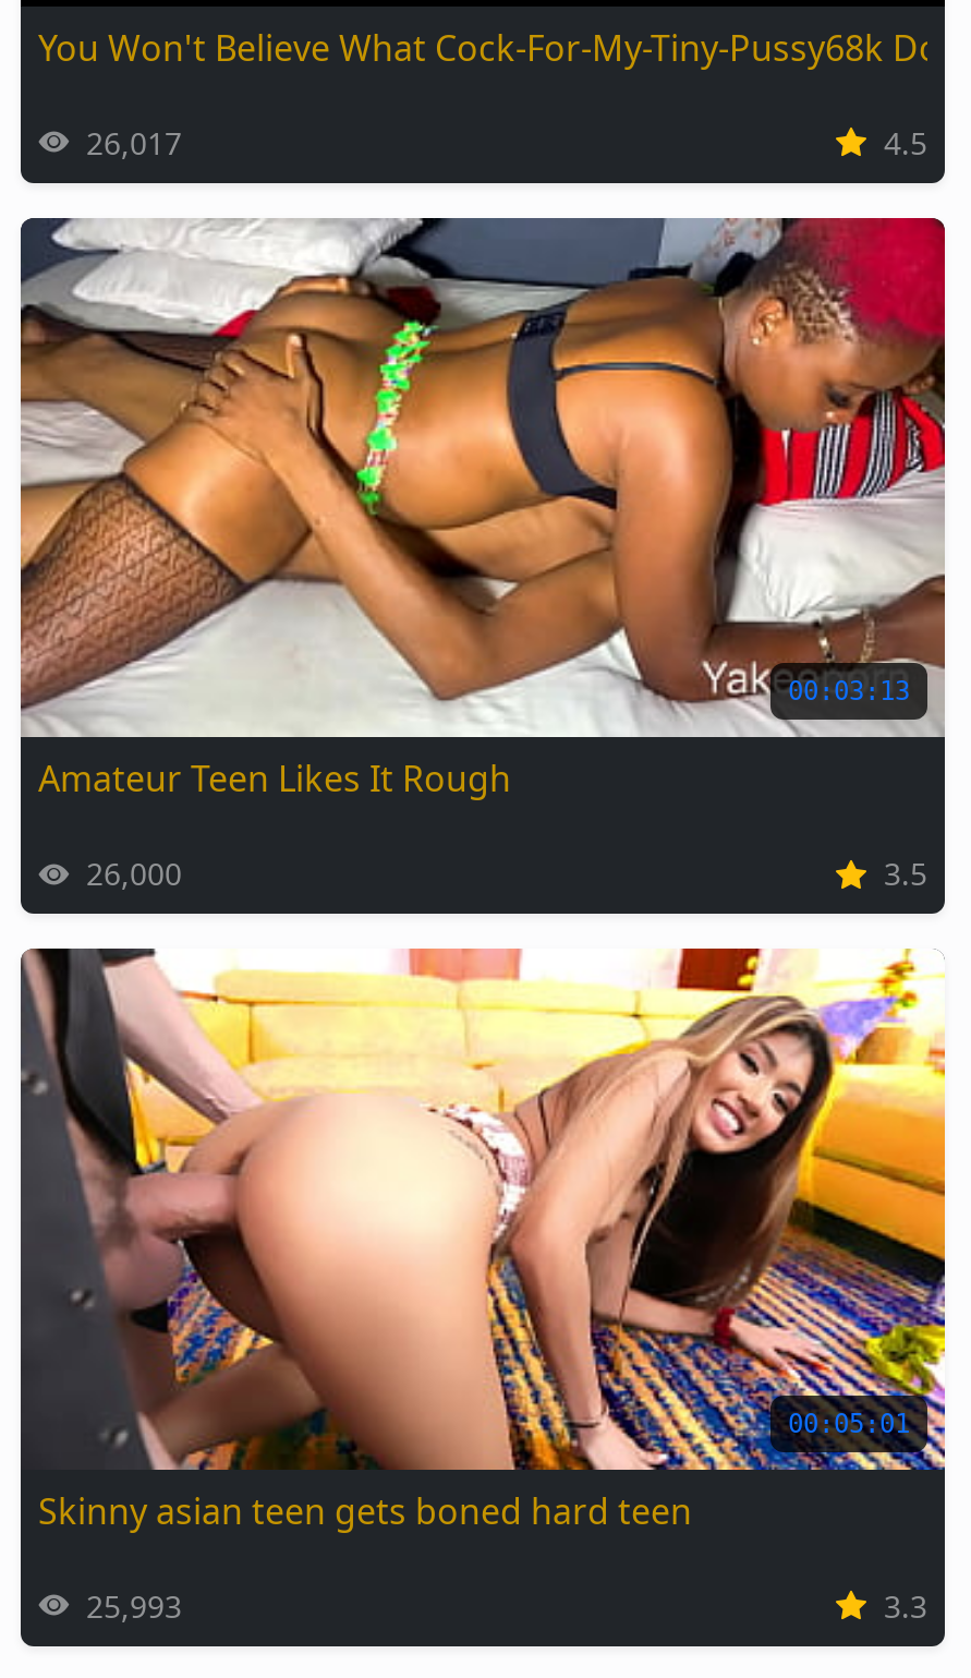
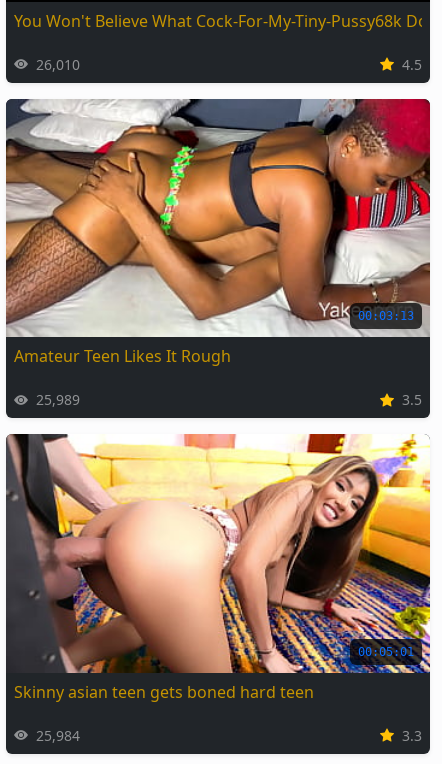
[77,121,182,162] 26,017 -> [32,54,80,73] 26,010
[77,853,182,894] 26,000 -> [32,390,80,409] 25,989
[77,1584,182,1626] 25,993 -> [32,725,80,744] 25,984

